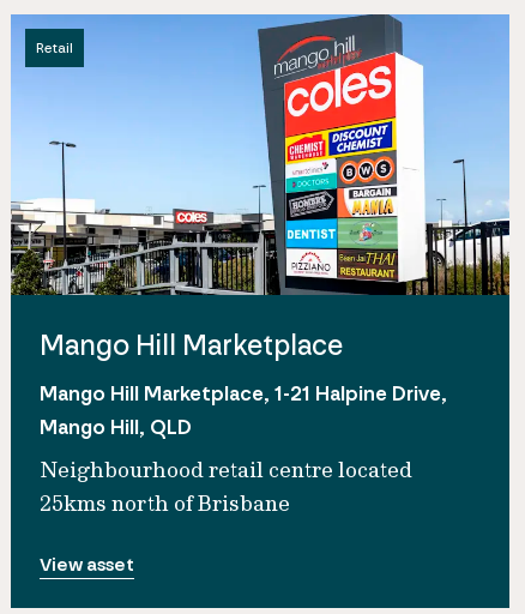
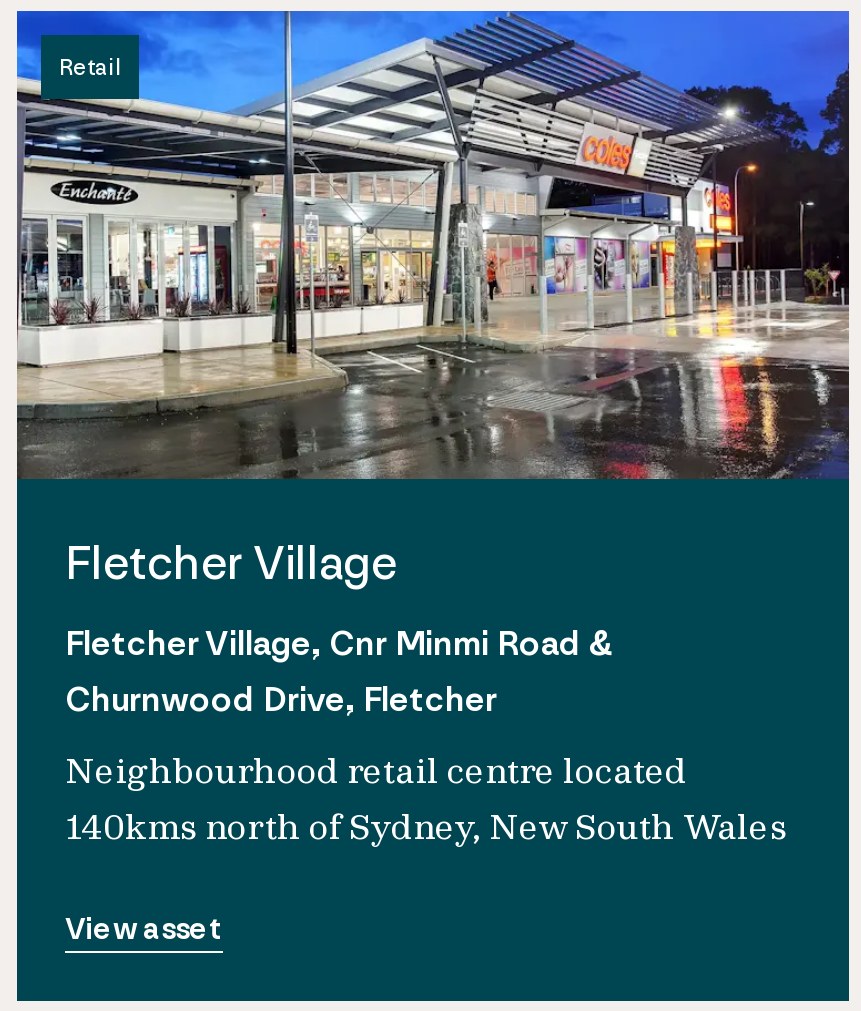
[11,13,509,363] [image] | Mango Hill Marketplace -> [15,9,851,592] [image] | Fletcher Village
[40,381,447,441] Mango Hill Marketplace, 1-21 Halpine Drive, | Mango Hill, QLD -> [65,622,615,722] Fletcher Village, Cnr Minmi Road & | Churnwood Drive, Fletcher
[40,490,290,517] 25kms north of Brisbane -> [65,804,787,850] 140kms north of Sydney, New South Wales

